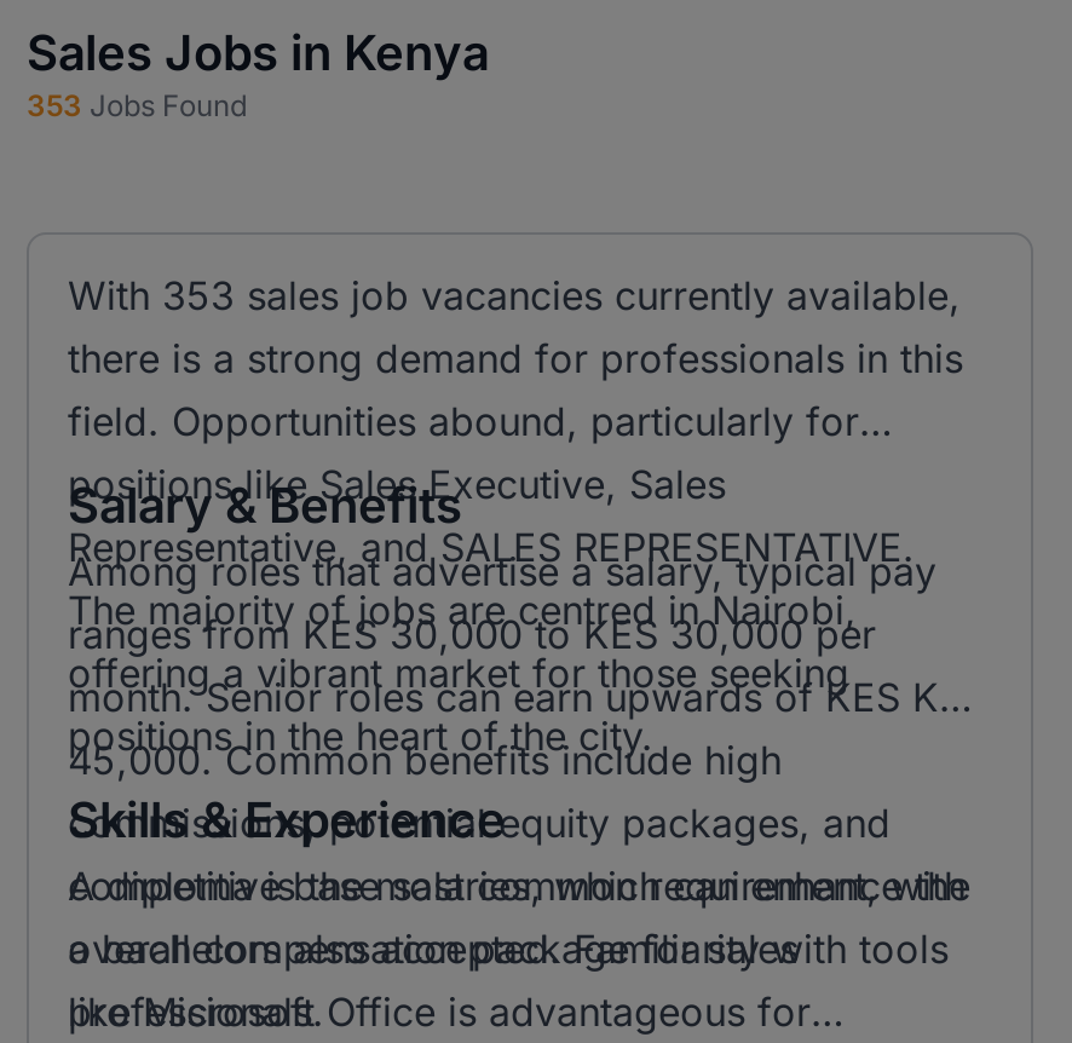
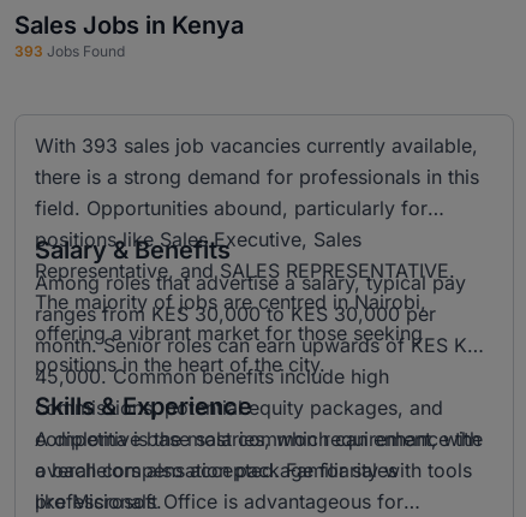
[27,87,247,123] 353 Jobs Found -> [14,42,125,60] 393 Jobs Found
[68,271,961,319] With 353 sales job vacancies currently available, -> [35,133,478,158] With 393 sales job vacancies currently available,

